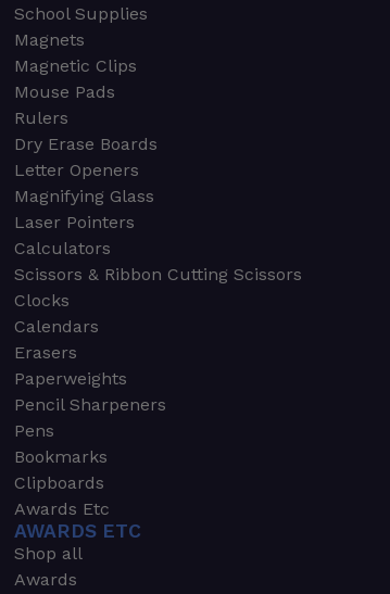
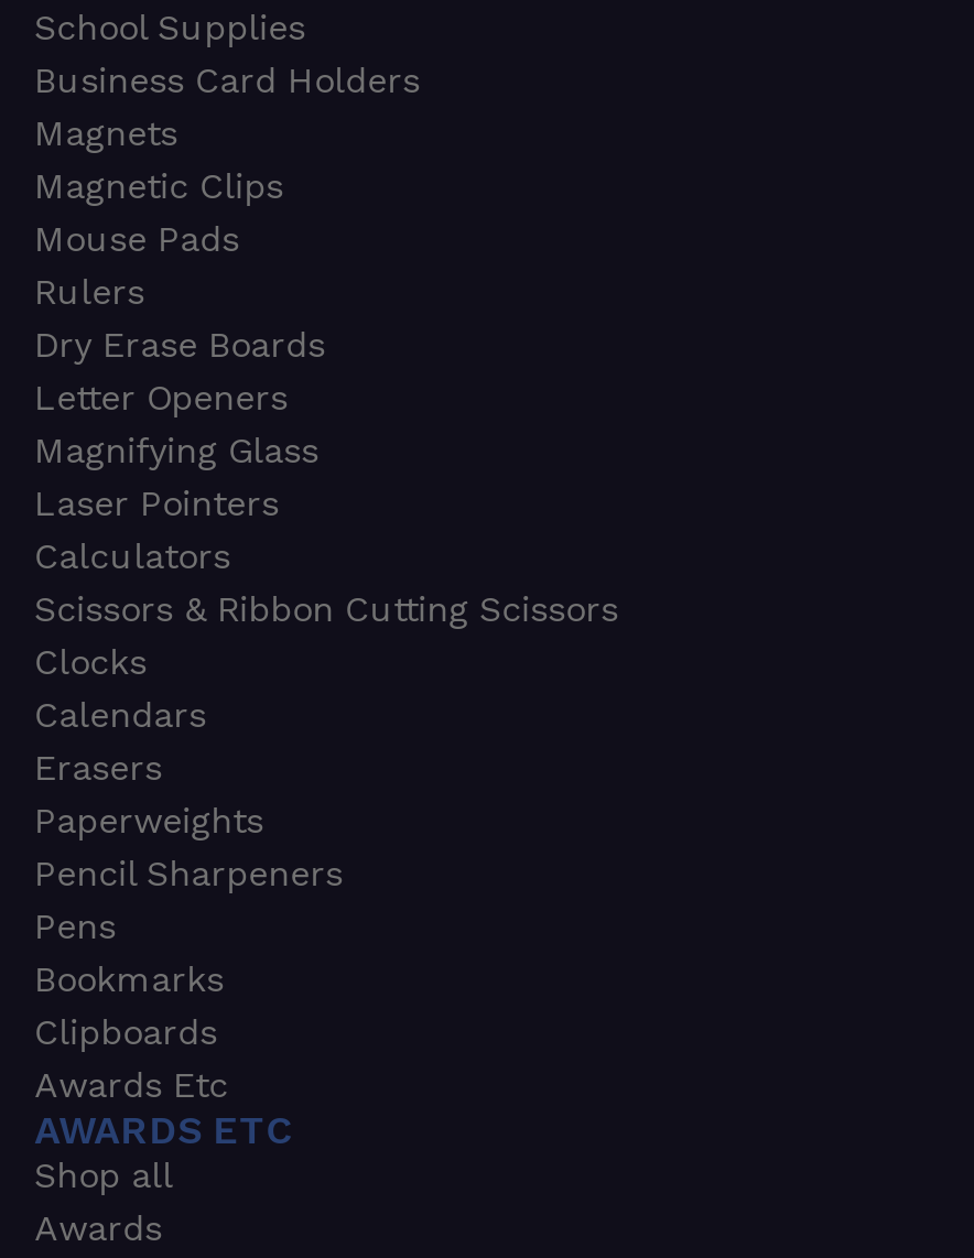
none -> [35,60,420,102] Business Card Holders

